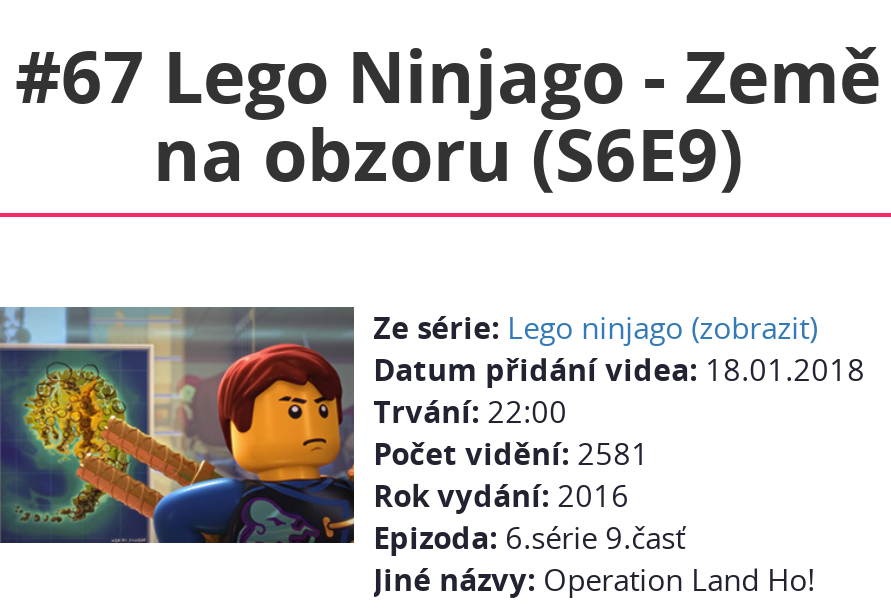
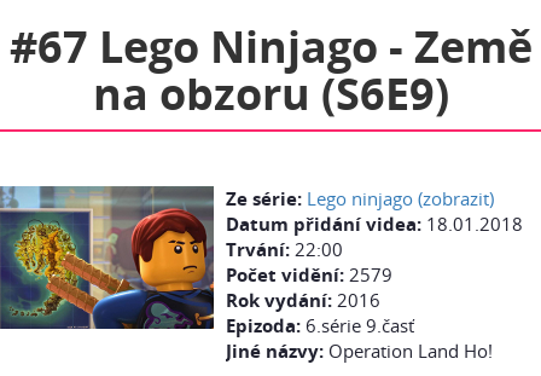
[373,433,649,473] Počet vidění: 2581 -> [225,262,392,287] Počet vidění: 2579

